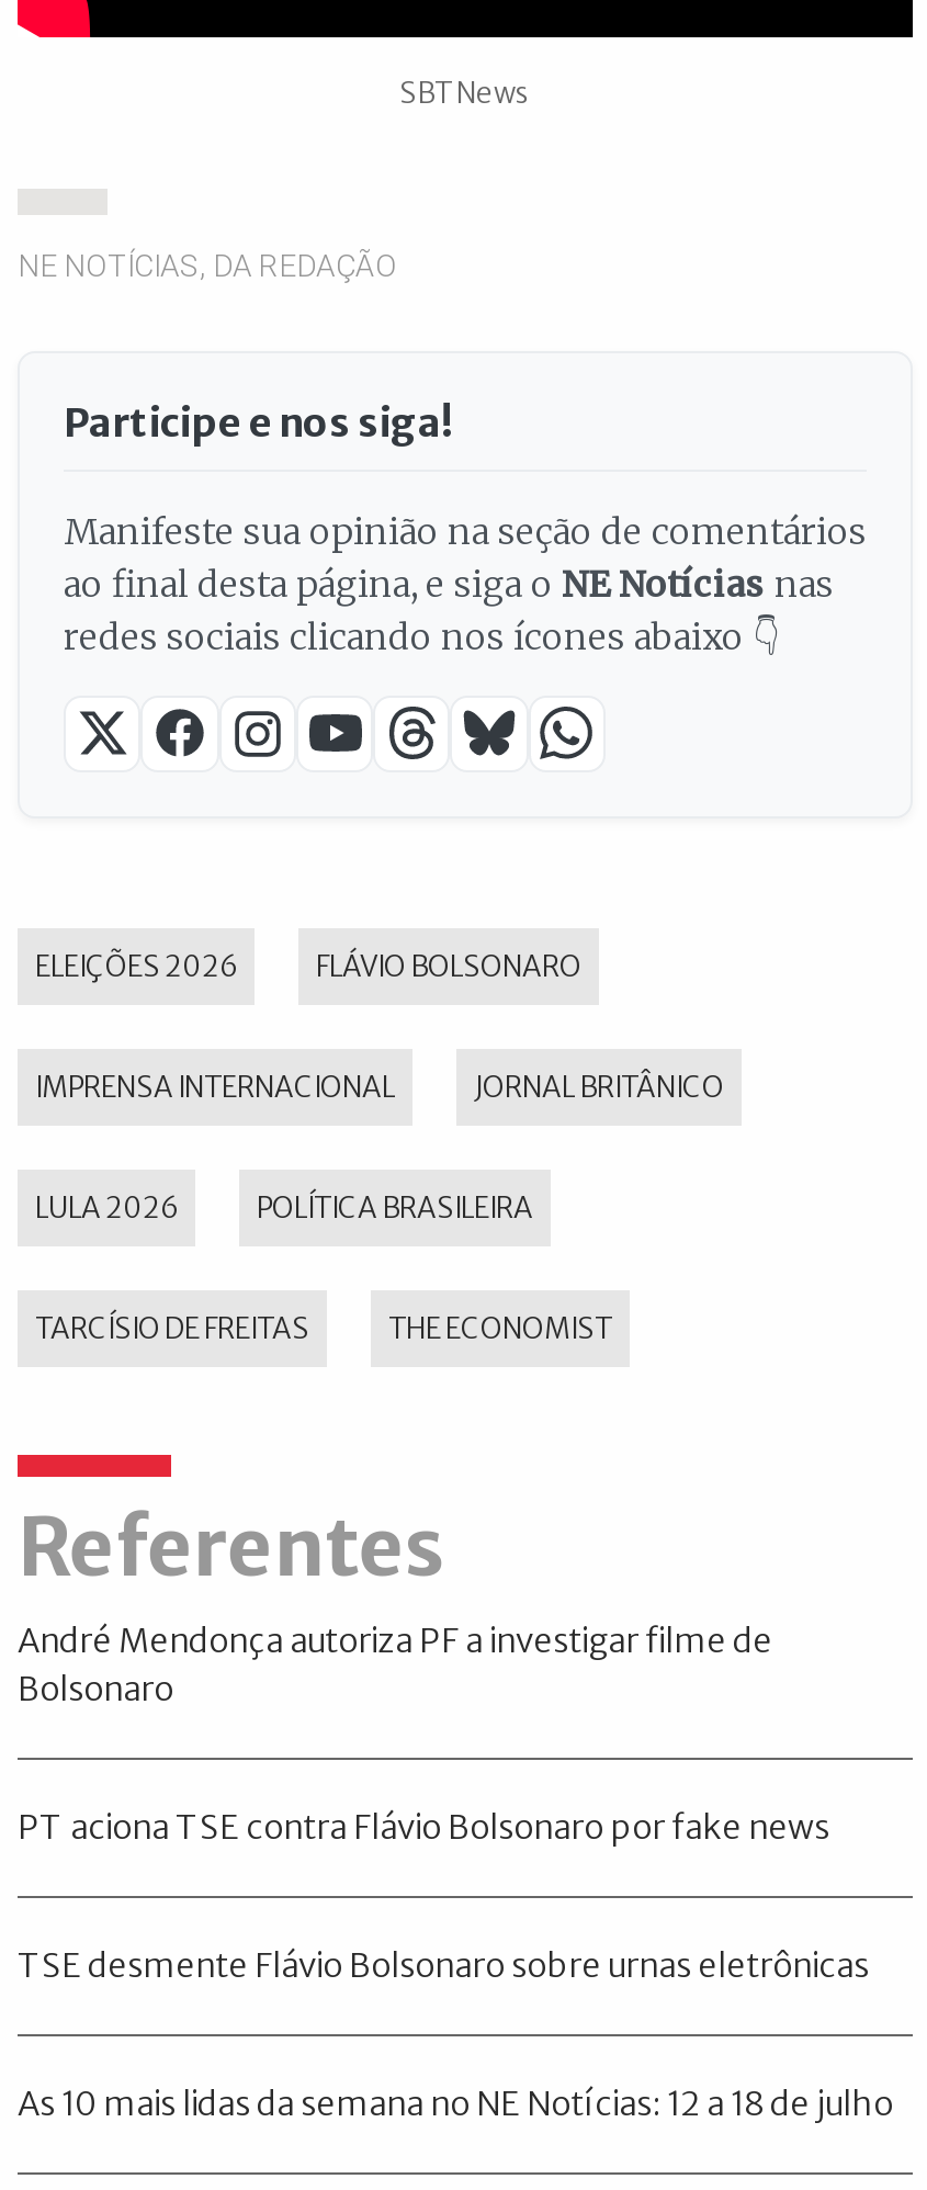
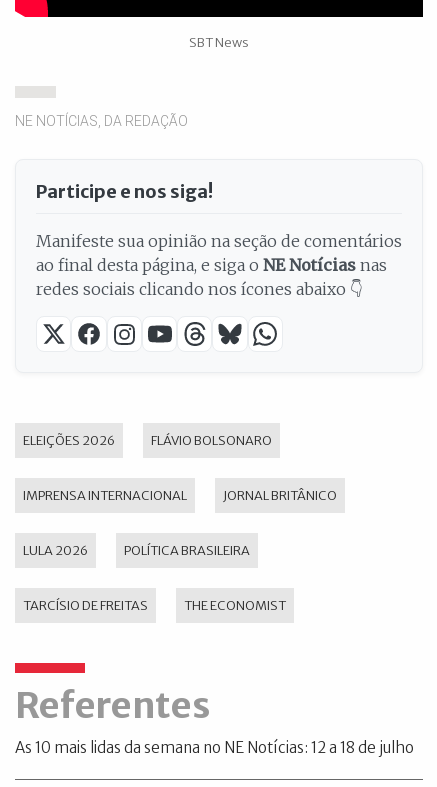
[18,1619,869,1985] André Mendonça autoriza PF a investigar filme de | Bolsonaro | PT aciona TSE contra Flávio Bolsonaro por fake news | TSE desmente Flávio Bolsonaro sobre urnas eletrônicas -> none

